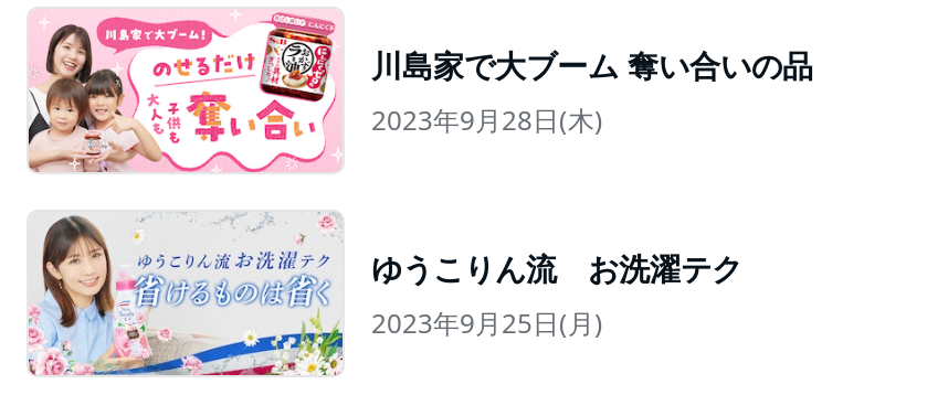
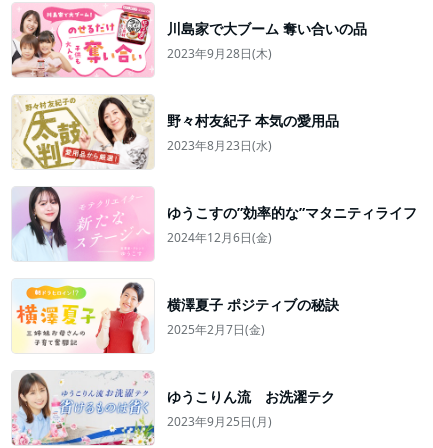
none -> [11,186,417,262] [image] | ゆうこすの”効率的な”マタニティライフ | 2024年12月6日(金)
none -> [12,281,339,354] [image] | 横澤夏子 ポジティブの秘訣 | 2025年2月7日(金)
none -> [13,95,339,170] [image] | 野々村友紀子 本気の愛用品 | 2023年8月23日(水)

